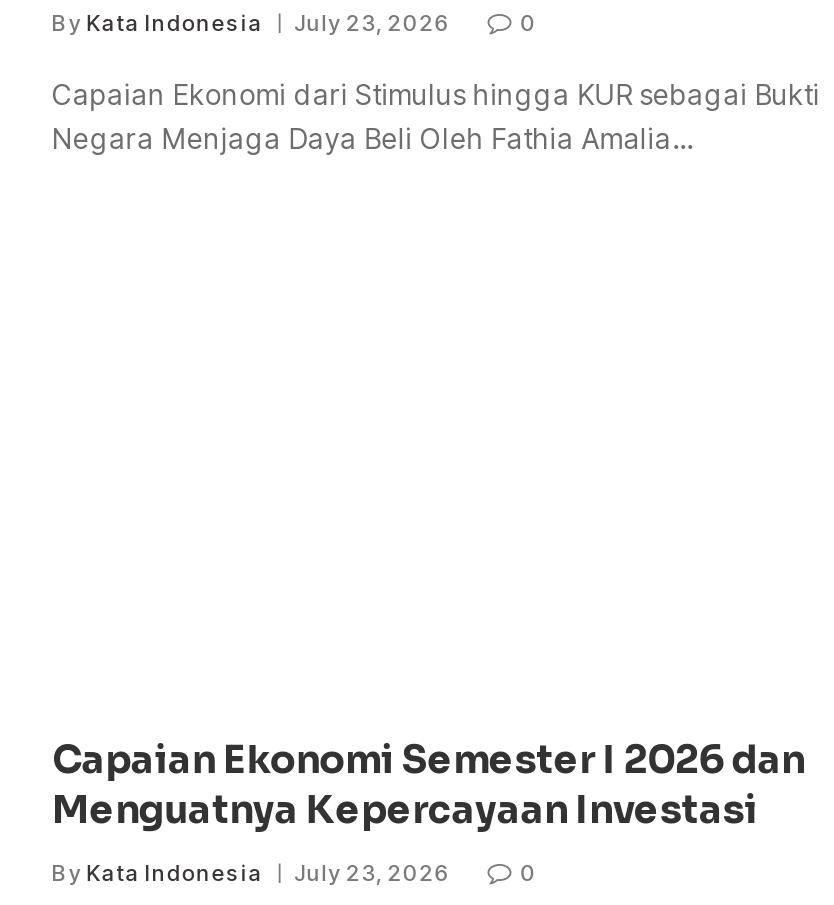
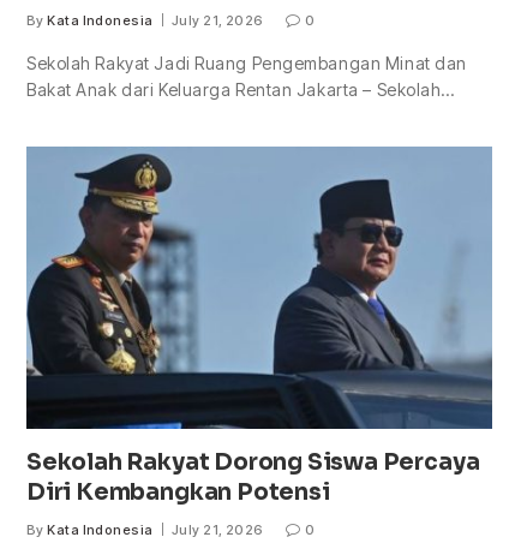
[52,10,451,38] By Kata Indonesia July 23, 2026 -> [26,12,264,28] By Kata Indonesia July 21, 2026
none -> [25,145,493,430] [image]
[52,78,820,156] Capaian Ekonomi dari Stimulus hingga KUR sebagai Bukti | Negara Menjaga Daya Beli Oleh Fathia Amalia… -> [26,52,467,99] Sekolah Rakyat Jadi Ruang Pengembangan Minat dan | Bakat Anak dari Keluarga Rentan Jakarta – Sekolah…
[52,737,805,835] Capaian Ekonomi Semester I 2026 dan | Menguatnya Kepercayaan Investasi -> [26,448,479,507] Sekolah Rakyat Dorong Siswa Percaya | Diri Kembangkan Potensi
[52,859,451,887] By Kata Indonesia July 23, 2026 -> [26,521,264,538] By Kata Indonesia July 21, 2026

